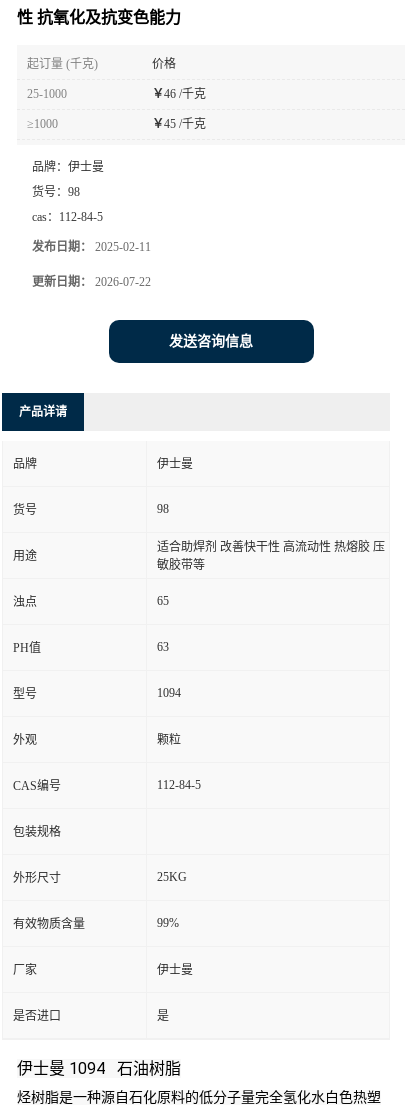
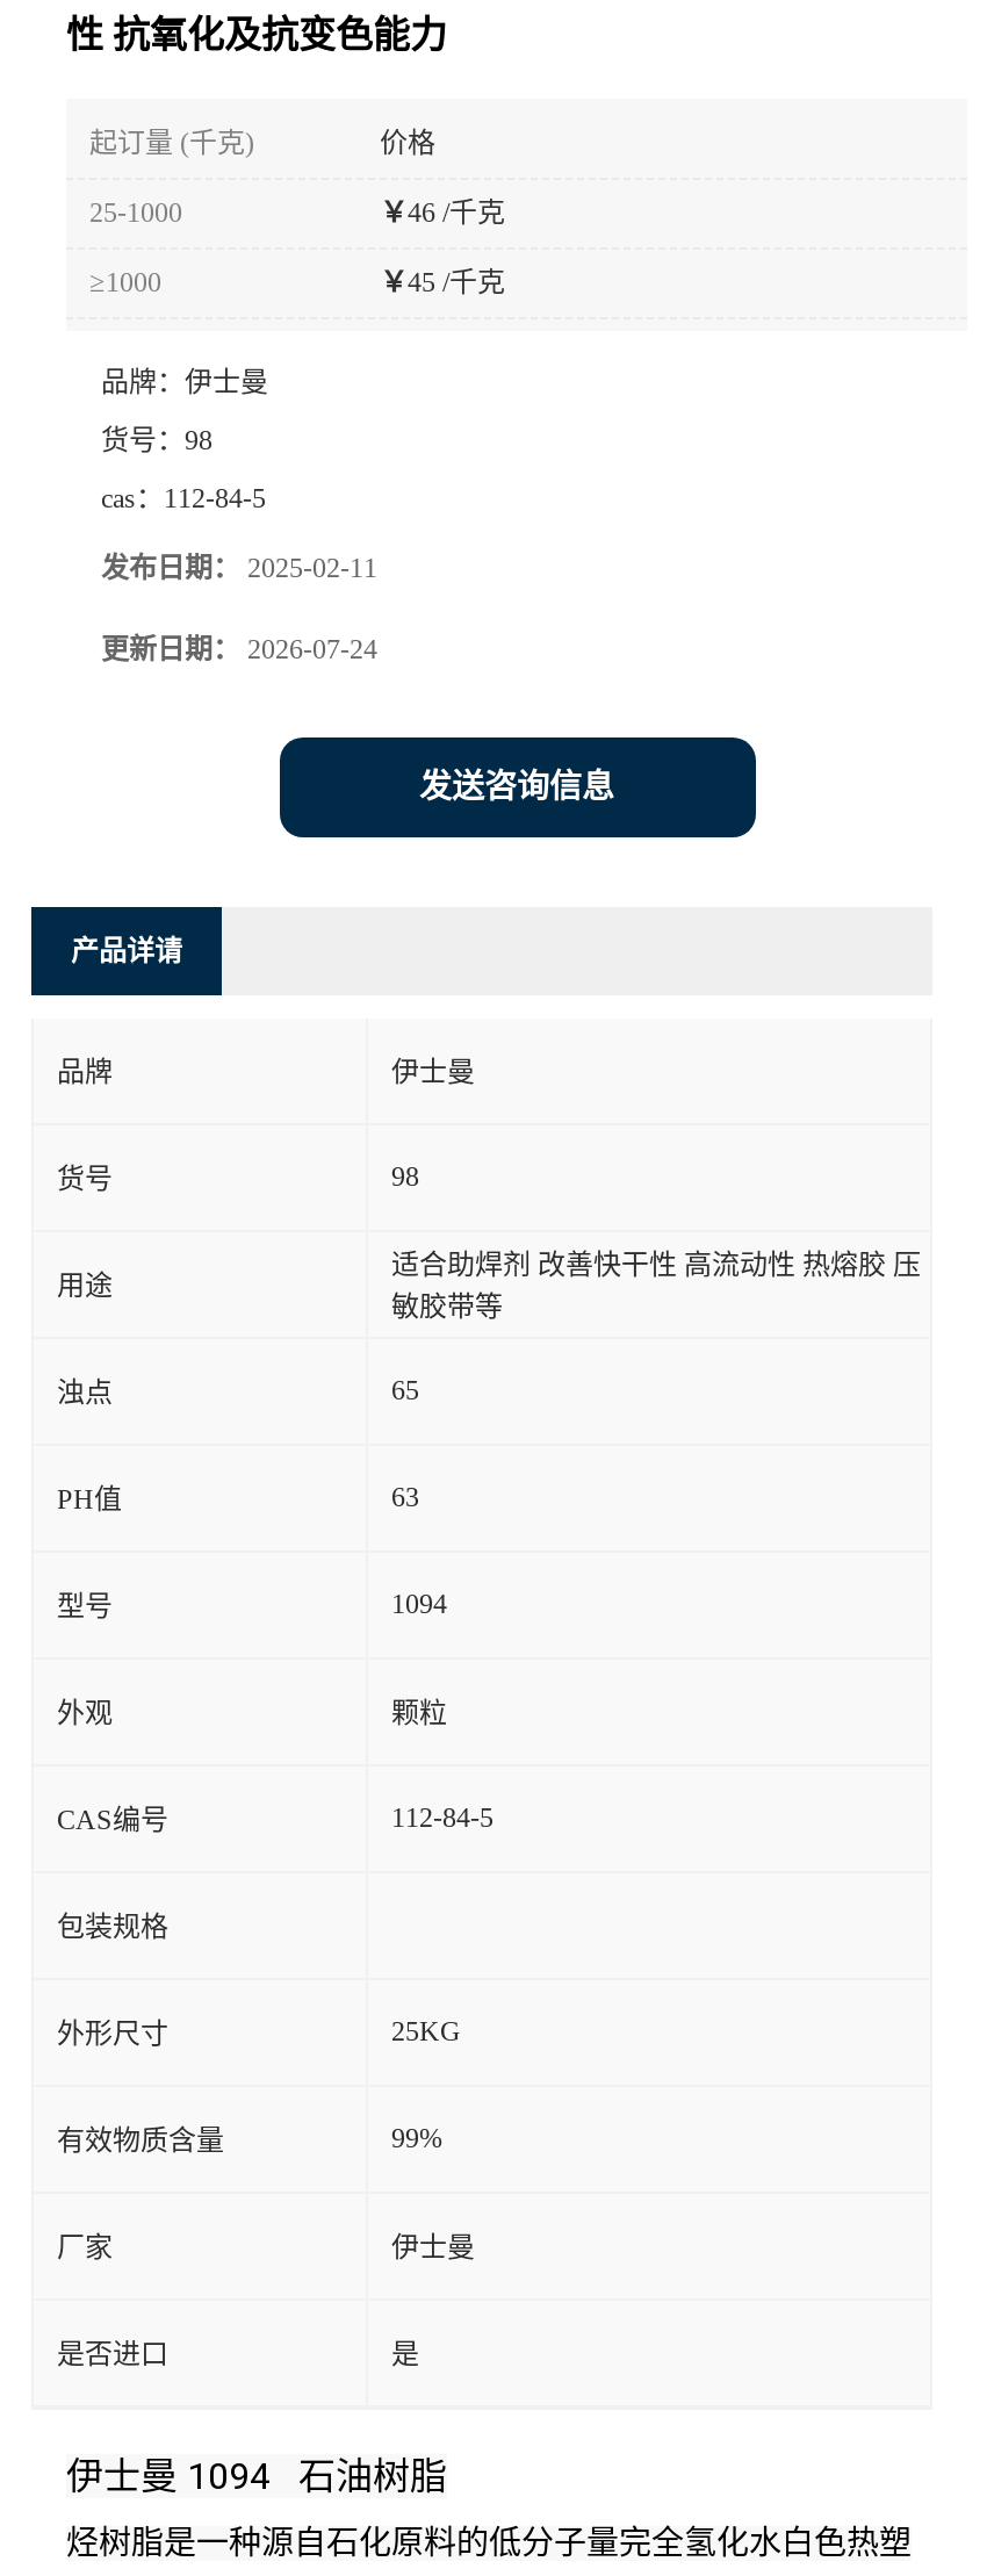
[32,275,151,289] 更新日期：2026-07-22 -> [101,633,377,665] 更新日期：2026-07-24

